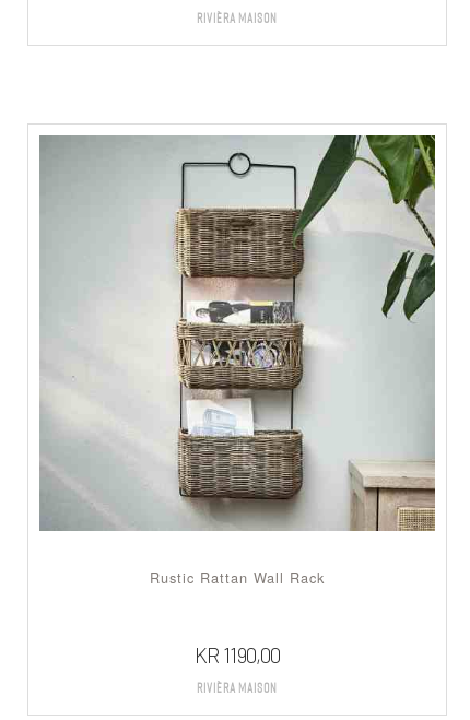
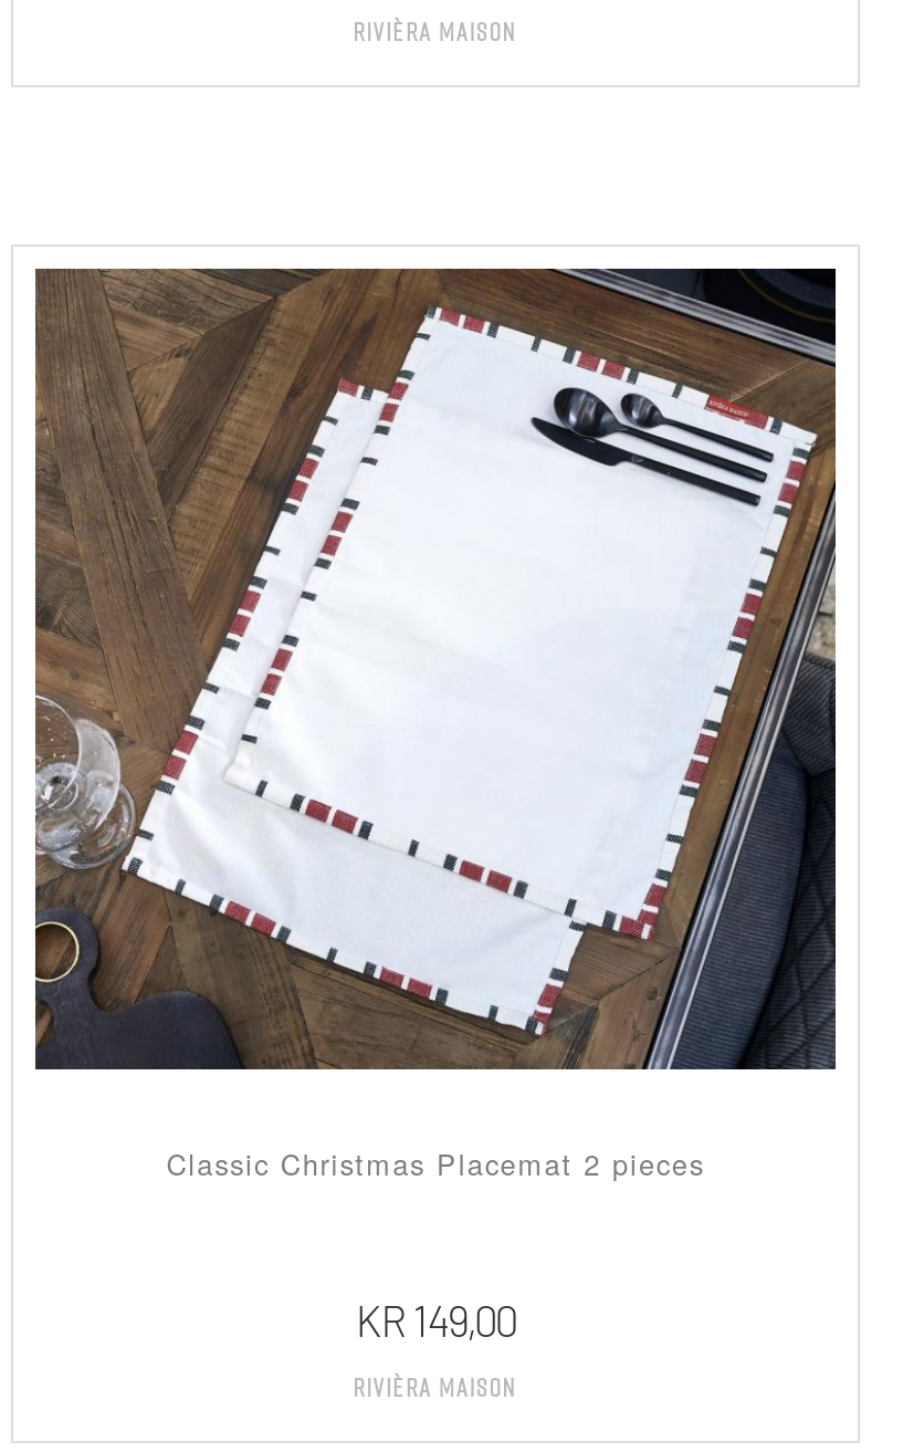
[39,134,436,587] [image] | Rustic Rattan Wall Rack -> [35,267,838,1184] [image] | Classic Christmas Placemat 2 pieces
[194,642,280,667] KR 1190,00 -> [356,1294,515,1345] KR 149,00

